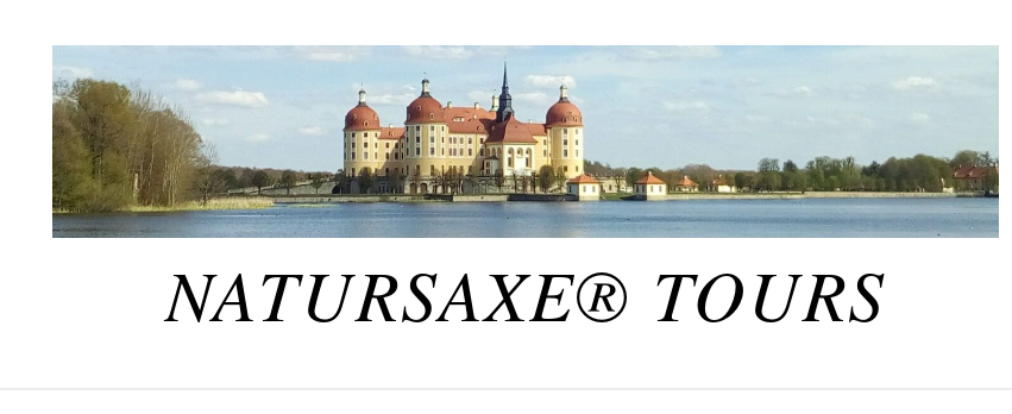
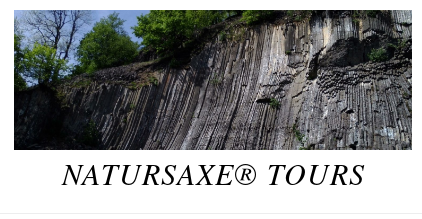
[50,45,999,240] [image] -> [13,9,413,150] [image]

